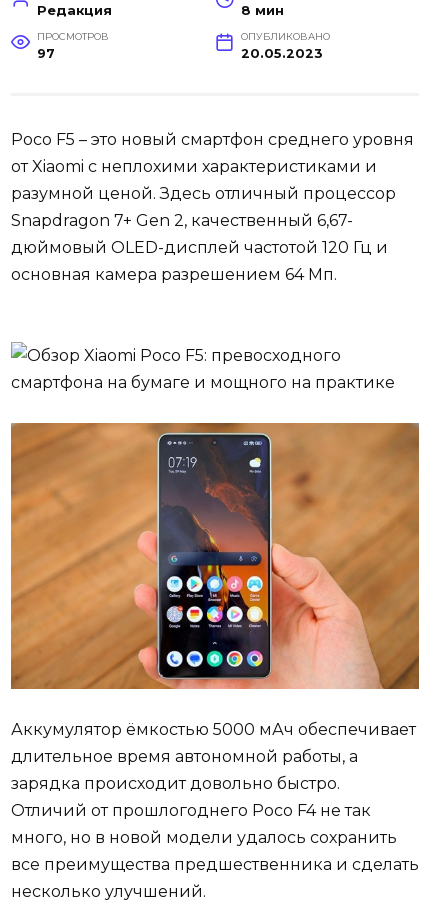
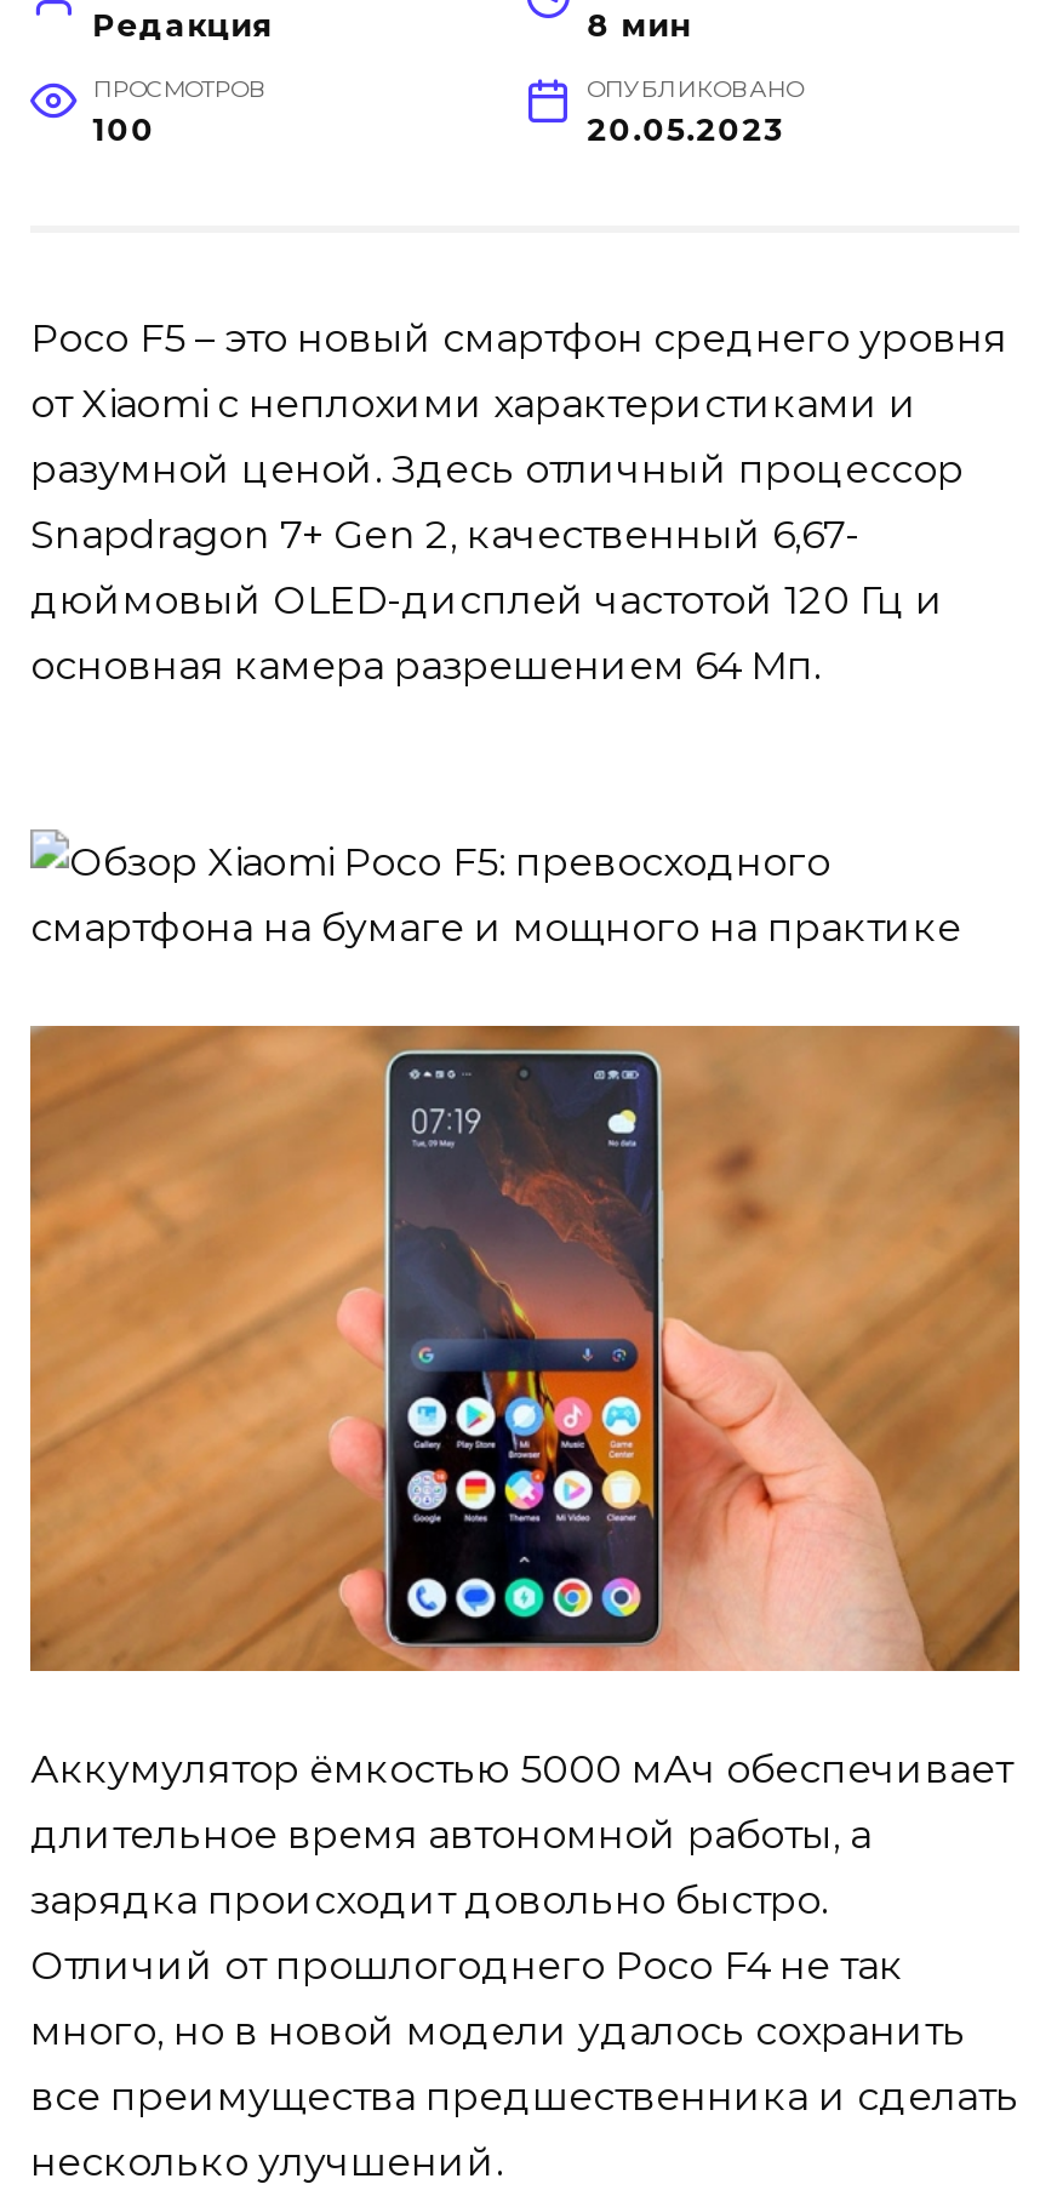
[37,46,55,61] 97 -> [92,111,155,147] 100

